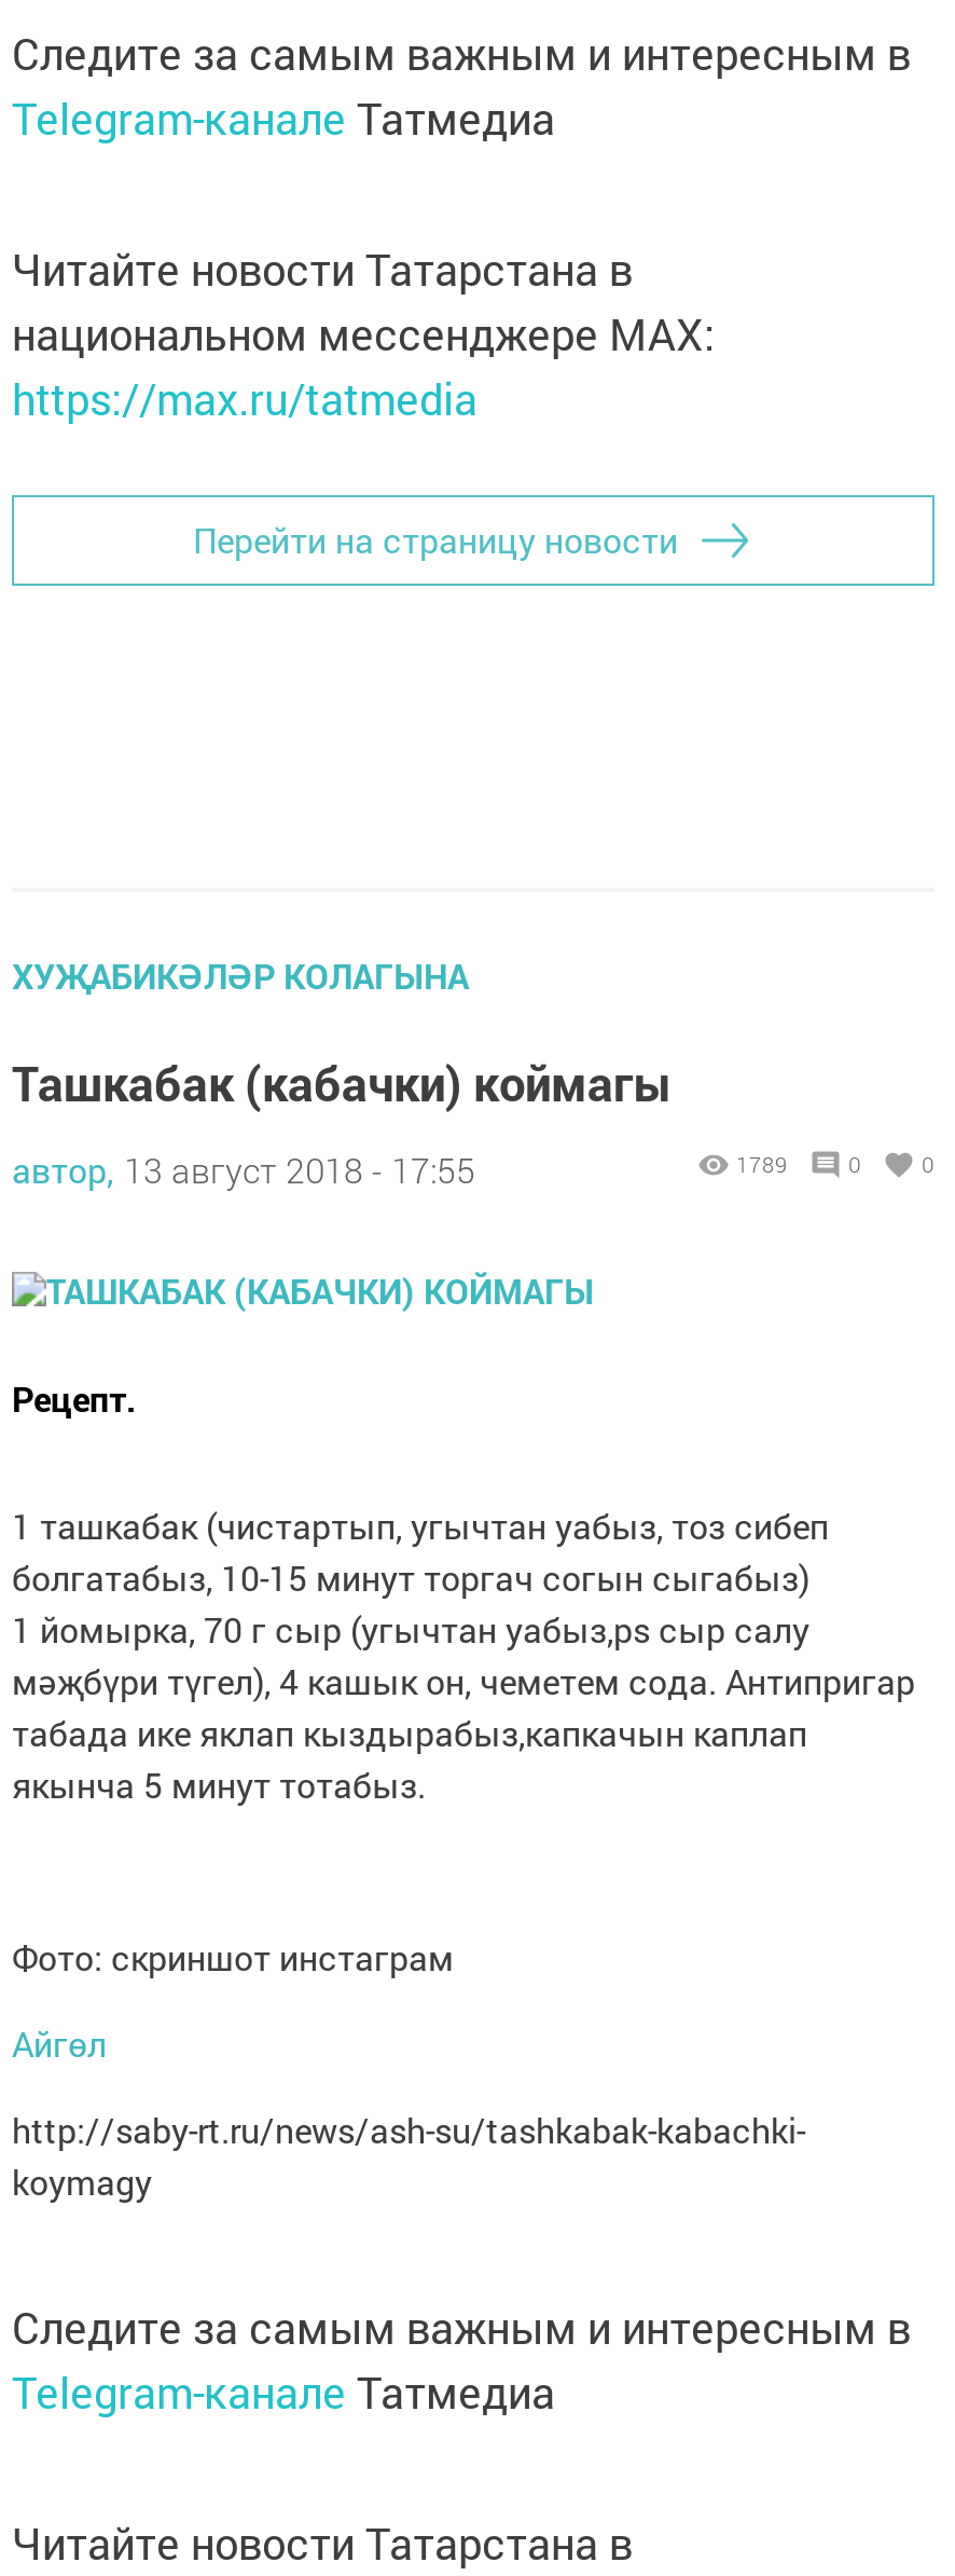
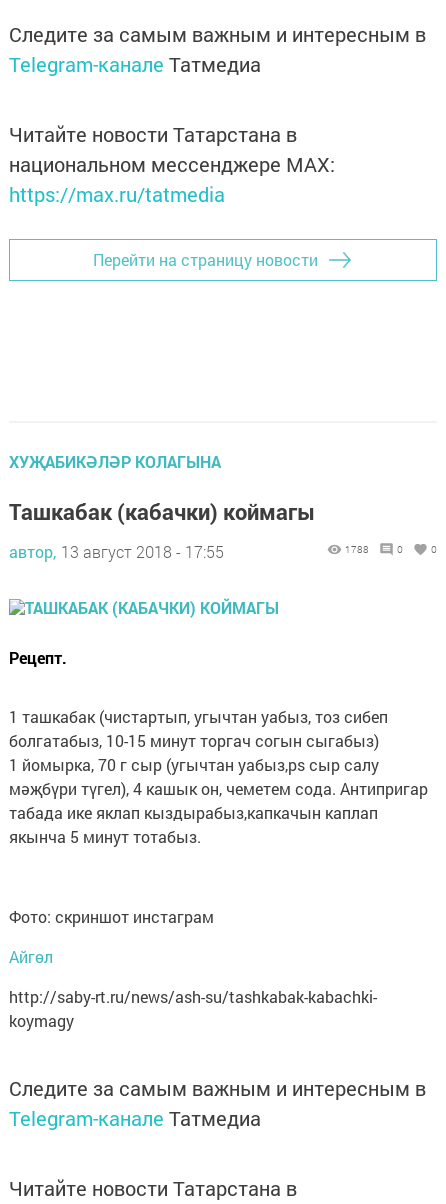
[736,1150,788,1178] 1789 -> [345,543,369,556] 1788

